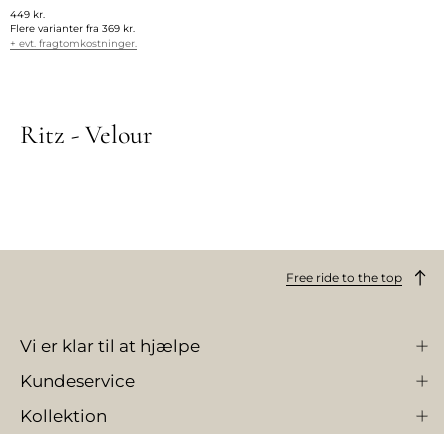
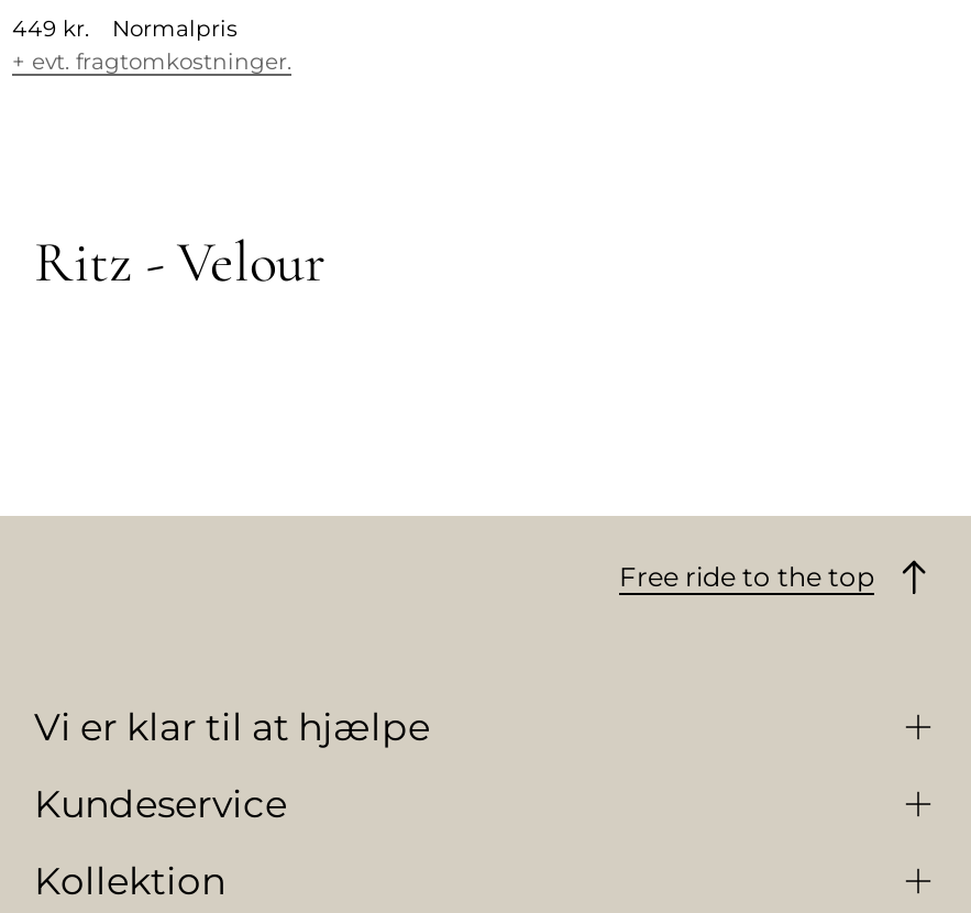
[10,21,135,34] Flere varianter fra 369 kr. -> [112,13,238,42] Normalpris

